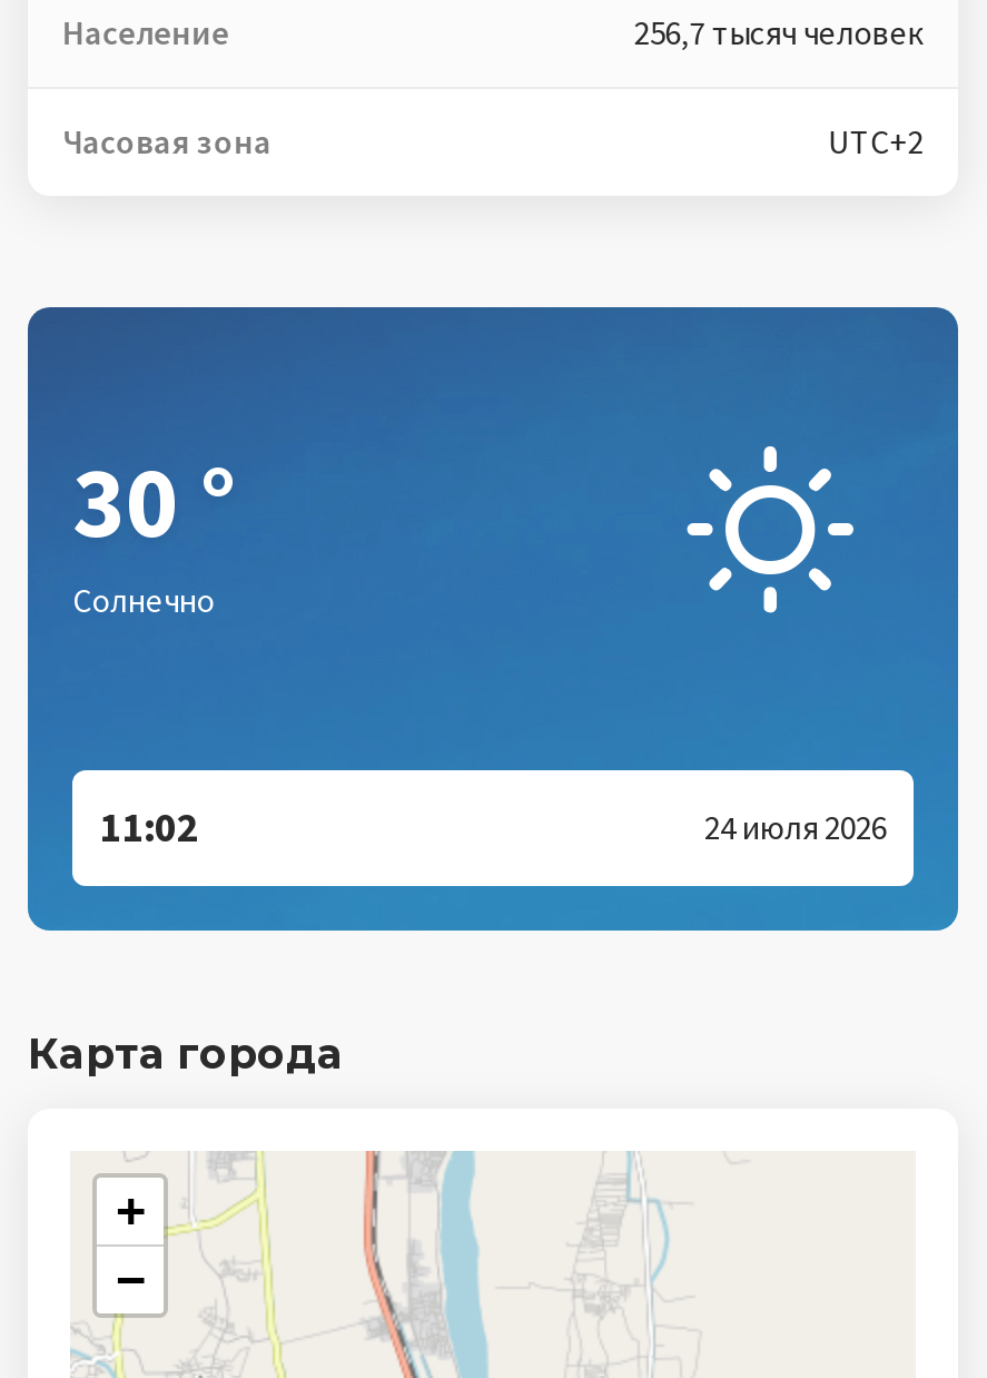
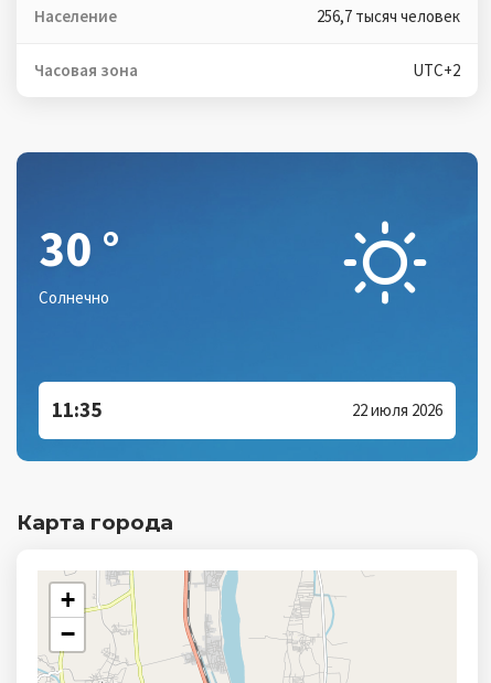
[99,800,199,852] 11:02 -> [52,397,102,422] 11:35
[704,805,887,847] 24 июля 2026 -> [352,399,442,420] 22 июля 2026

